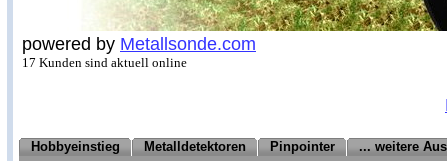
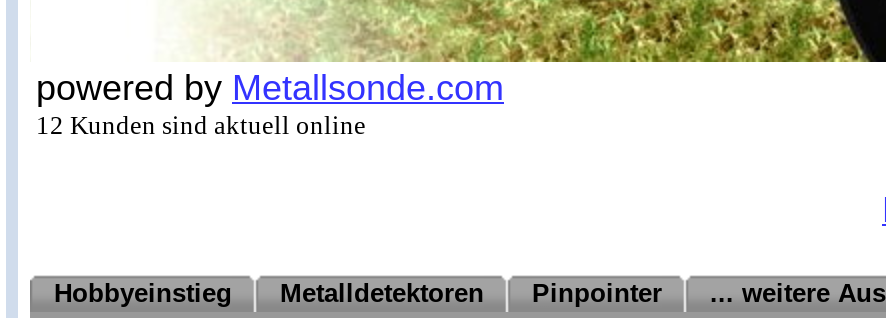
[22,55,187,70] 17 Kunden sind aktuell online -> [36,110,366,140] 12 Kunden sind aktuell online

